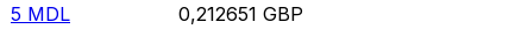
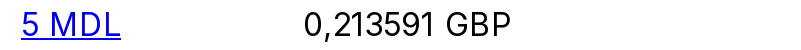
[178,3,303,26] 0,212651 GBP -> [303,5,513,45] 0,213591 GBP

